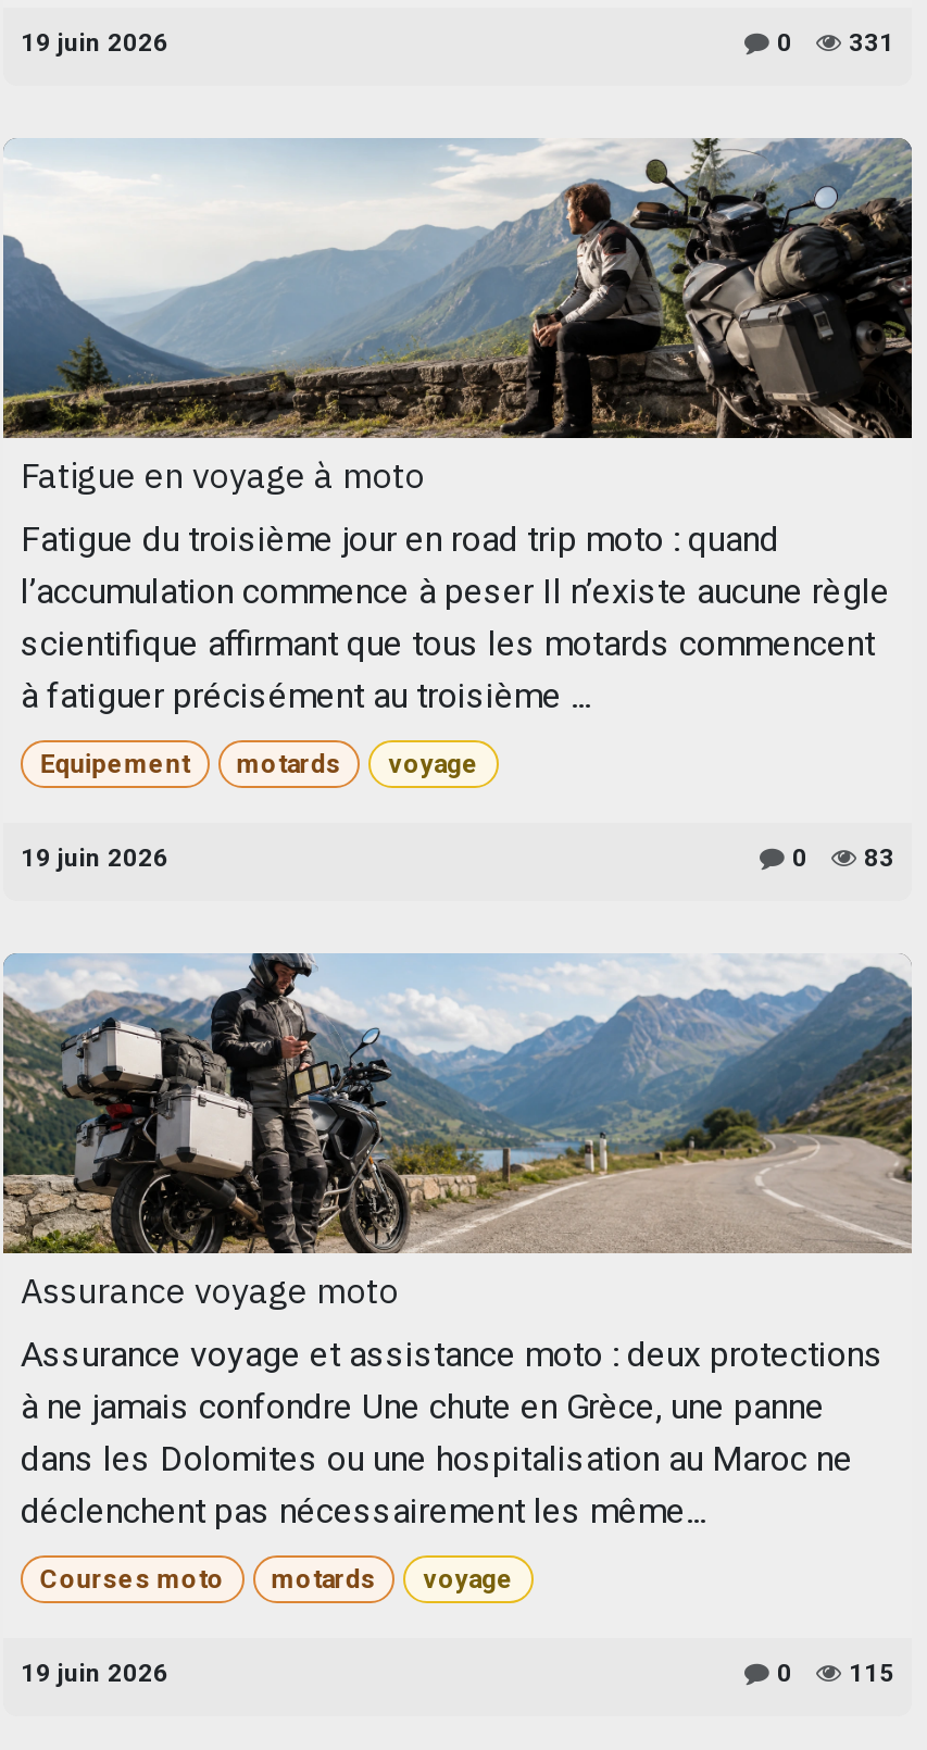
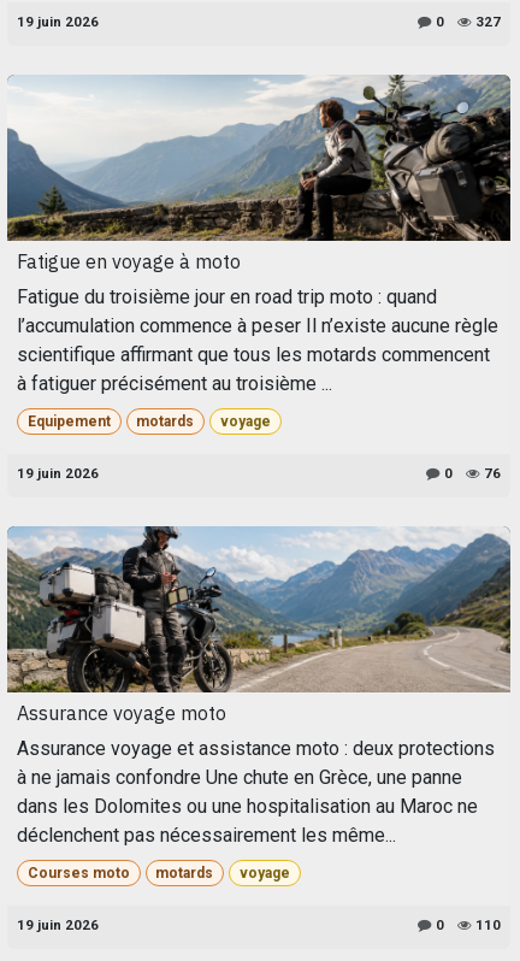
[777,27,894,57] 0 331 -> [436,13,501,30] 0 327
[792,842,894,873] 0 83 -> [444,465,501,482] 0 76
[777,1658,894,1689] 0 115 -> [436,917,501,934] 0 110

